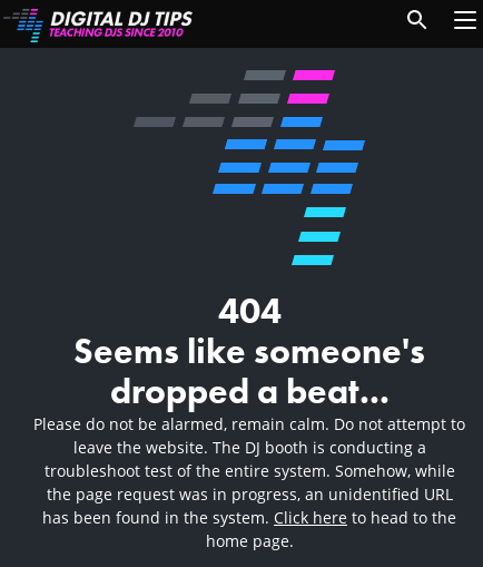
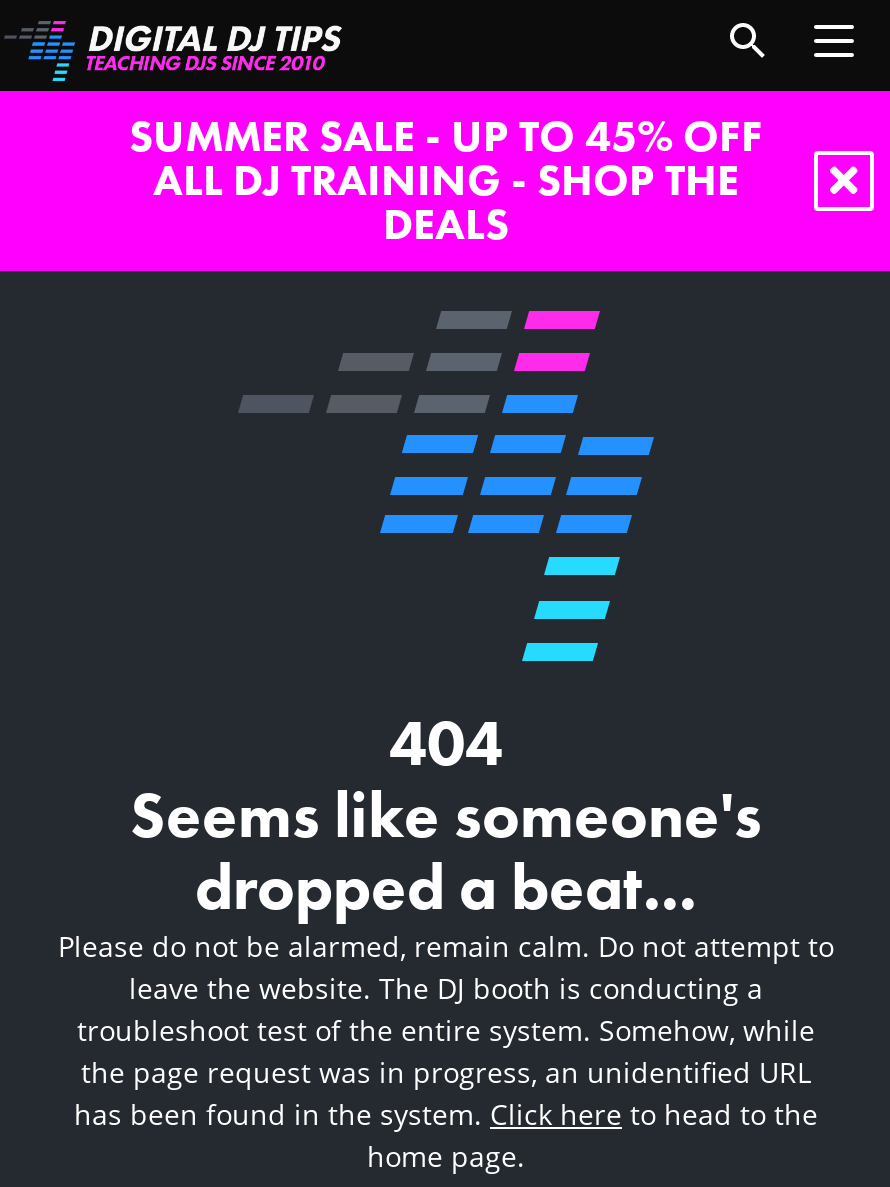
none -> [129,107,763,253] SUMMER SALE - UP TO 45% OFF | ALL DJ TRAINING - SHOP THE | DEALS

